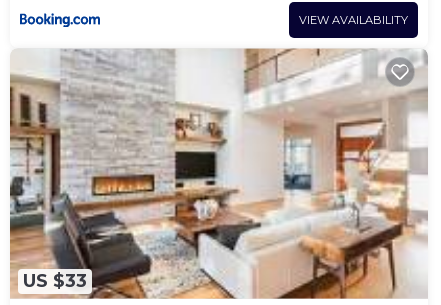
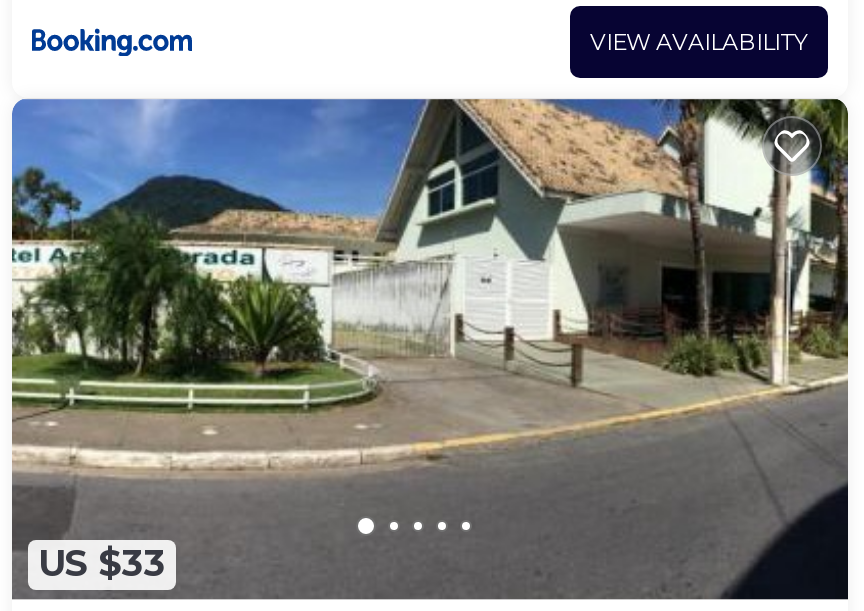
[9,48,428,299] [image] -> [10,96,850,602] [image]

